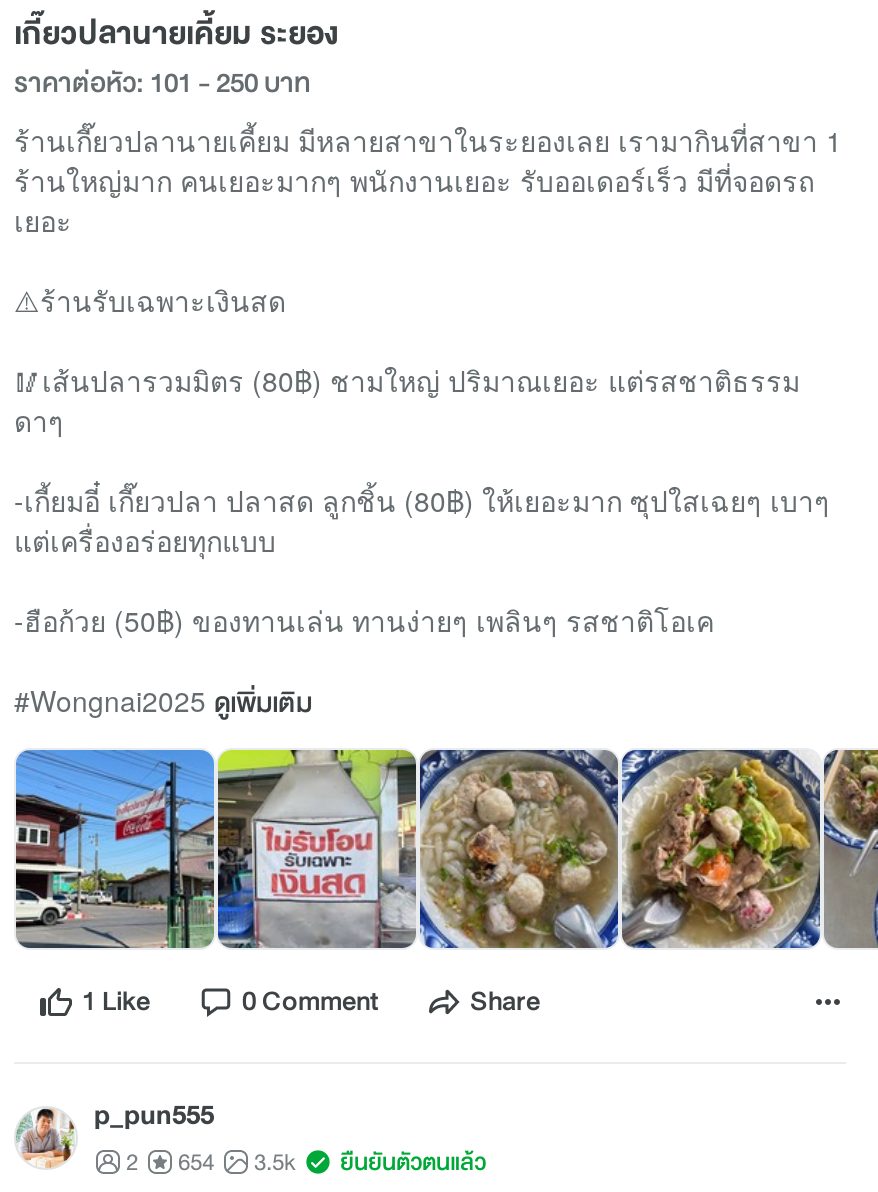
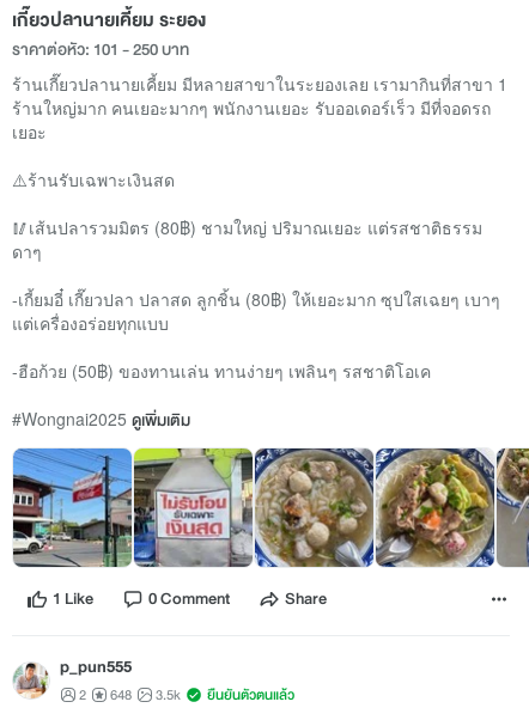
[126,1144,486,1180] 2 654 3.5k ยืนยันตัวตนแล้ว -> [79,684,294,706] 2 648 3.5k ยืนยันตัวตนแล้ว

